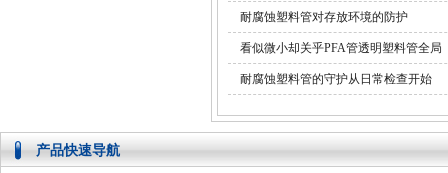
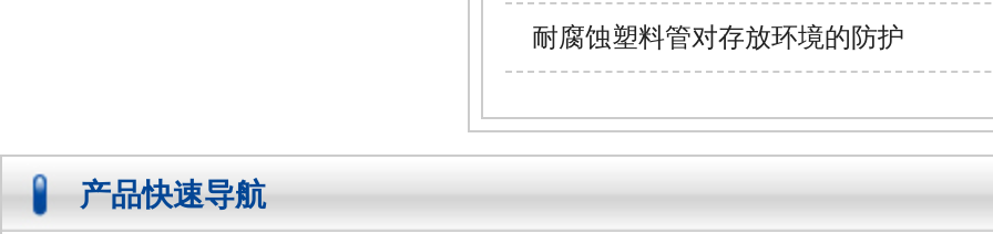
[240,41,442,86] 看似微小却关乎PFA管透明塑料管全局 | 耐腐蚀塑料管的守护从日常检查开始 -> none

